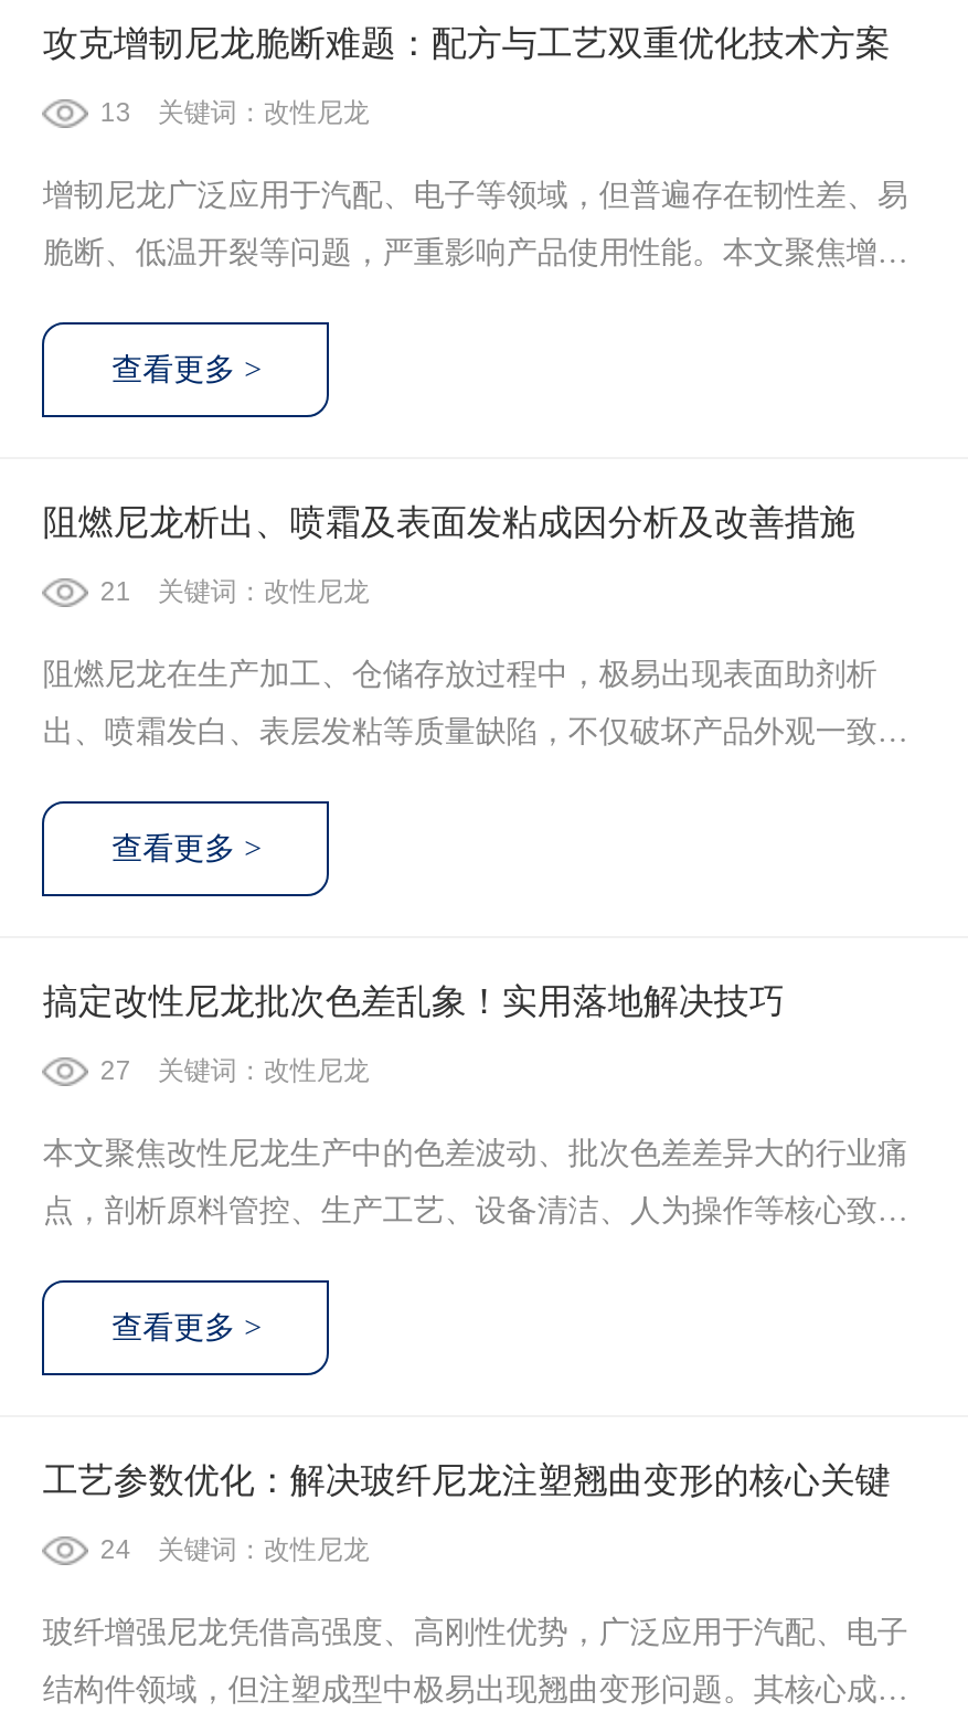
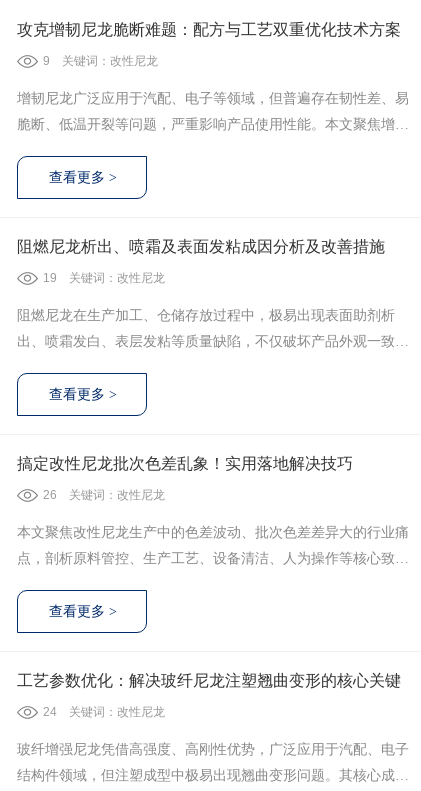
[100,97,370,128] 13关键词：改性尼龙 -> [43,54,158,68] 9关键词：改性尼龙
[100,576,370,607] 21关键词：改性尼龙 -> [43,271,165,285] 19关键词：改性尼龙
[100,1055,370,1086] 27关键词：改性尼龙 -> [43,488,165,502] 26关键词：改性尼龙

